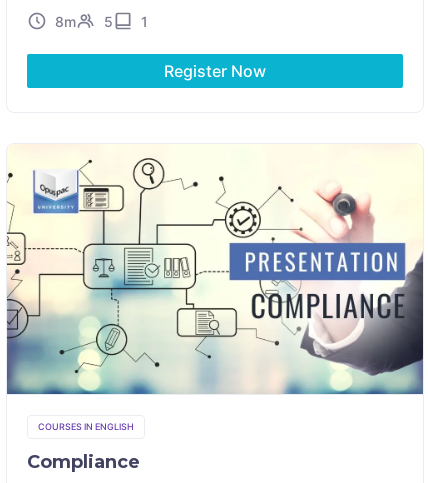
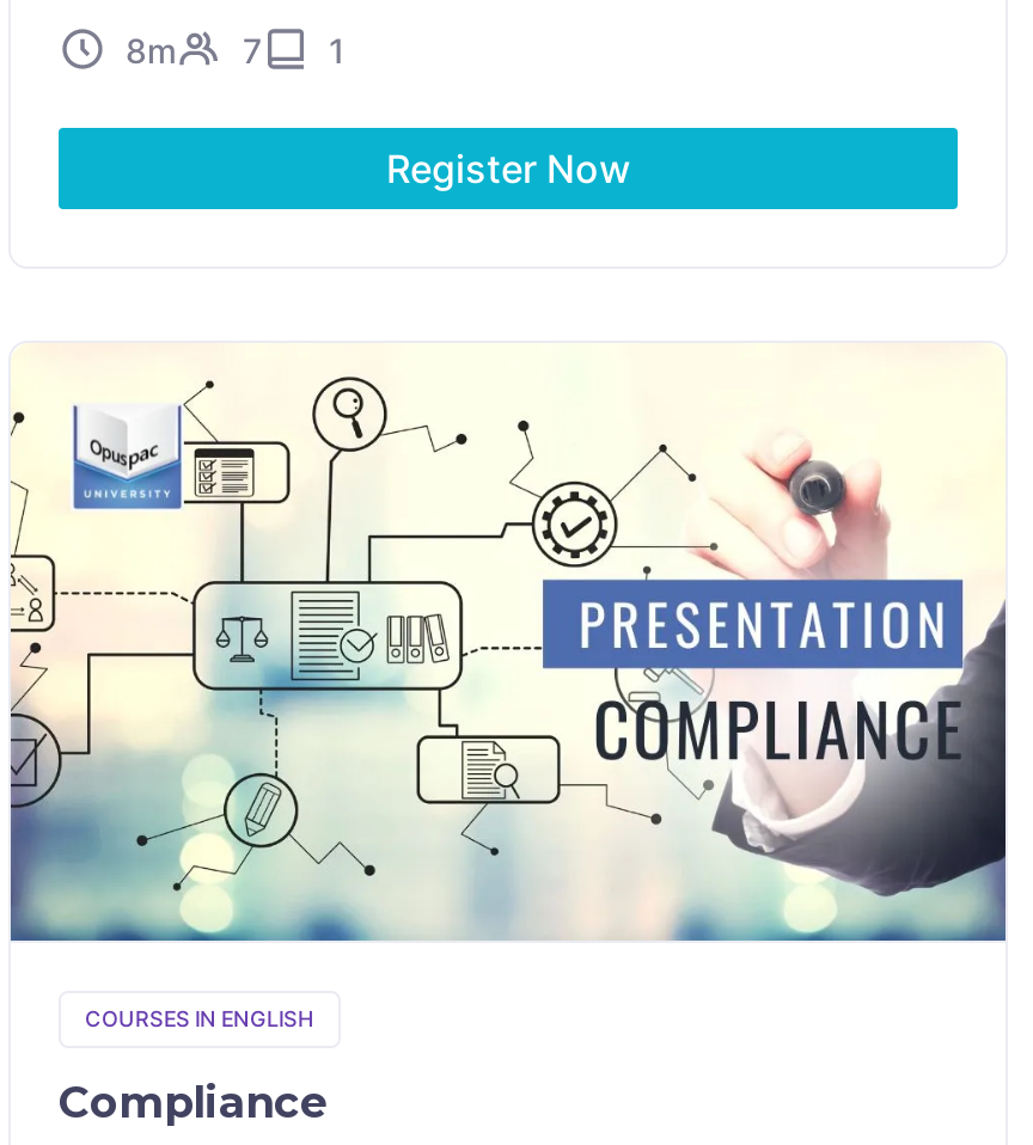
[55,13,148,30] 8m 5 1 -> [126,30,346,70] 8m 7 1

